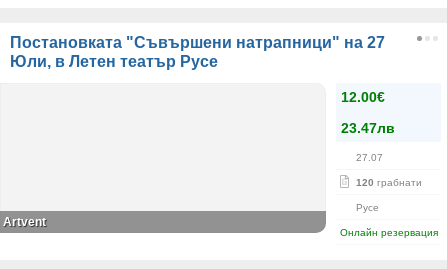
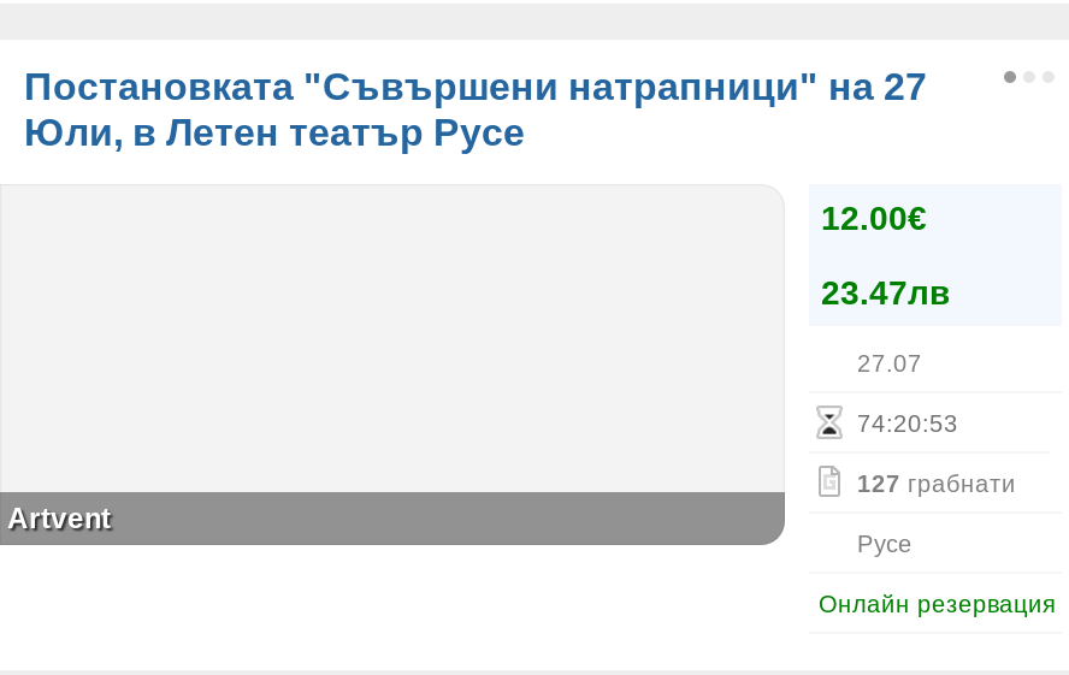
[356,177,422,188] 120 грабнати -> [857,411,1016,497] 74:20: 53 | 127 грабнати

